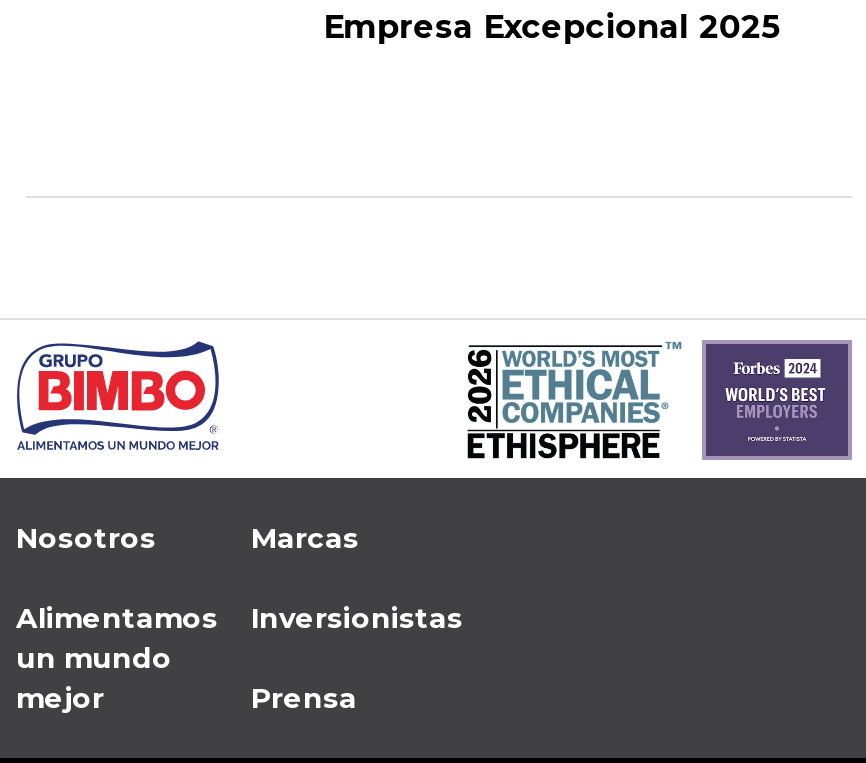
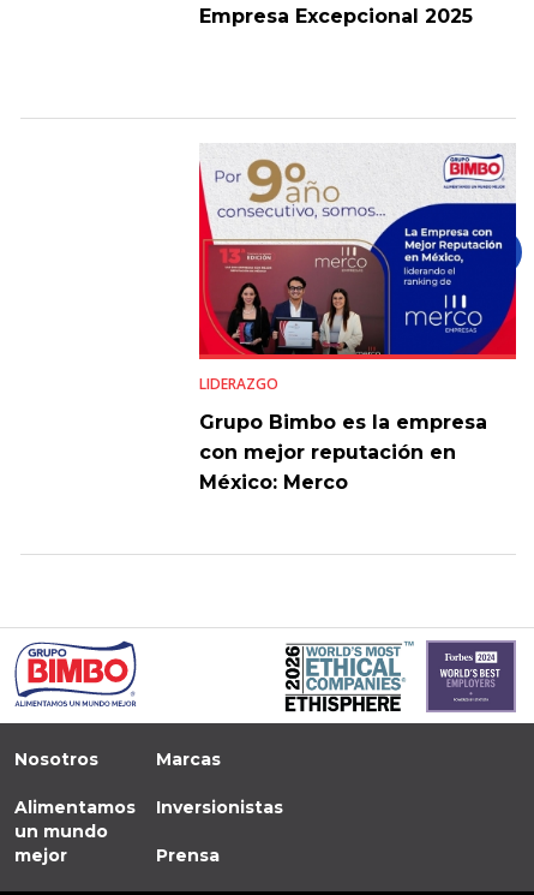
none -> [198,151,523,493] [image] | LIDERAZGO | Grupo Bimbo es la empresa | con mejor reputación en | México: Merco

